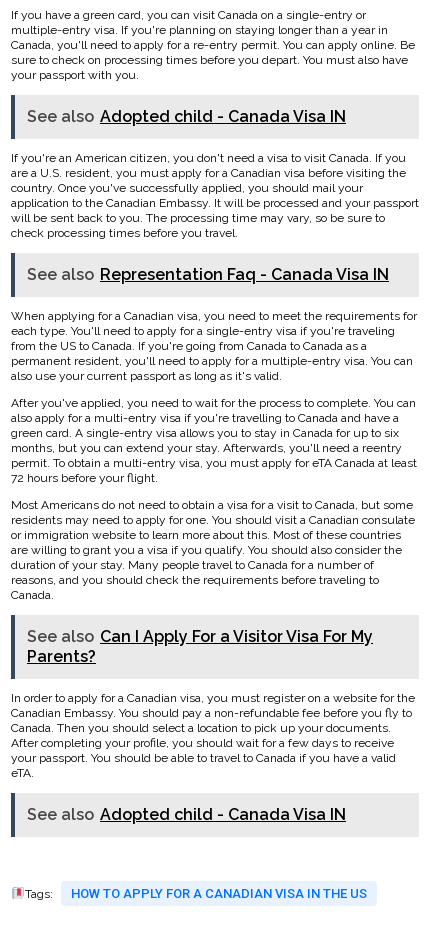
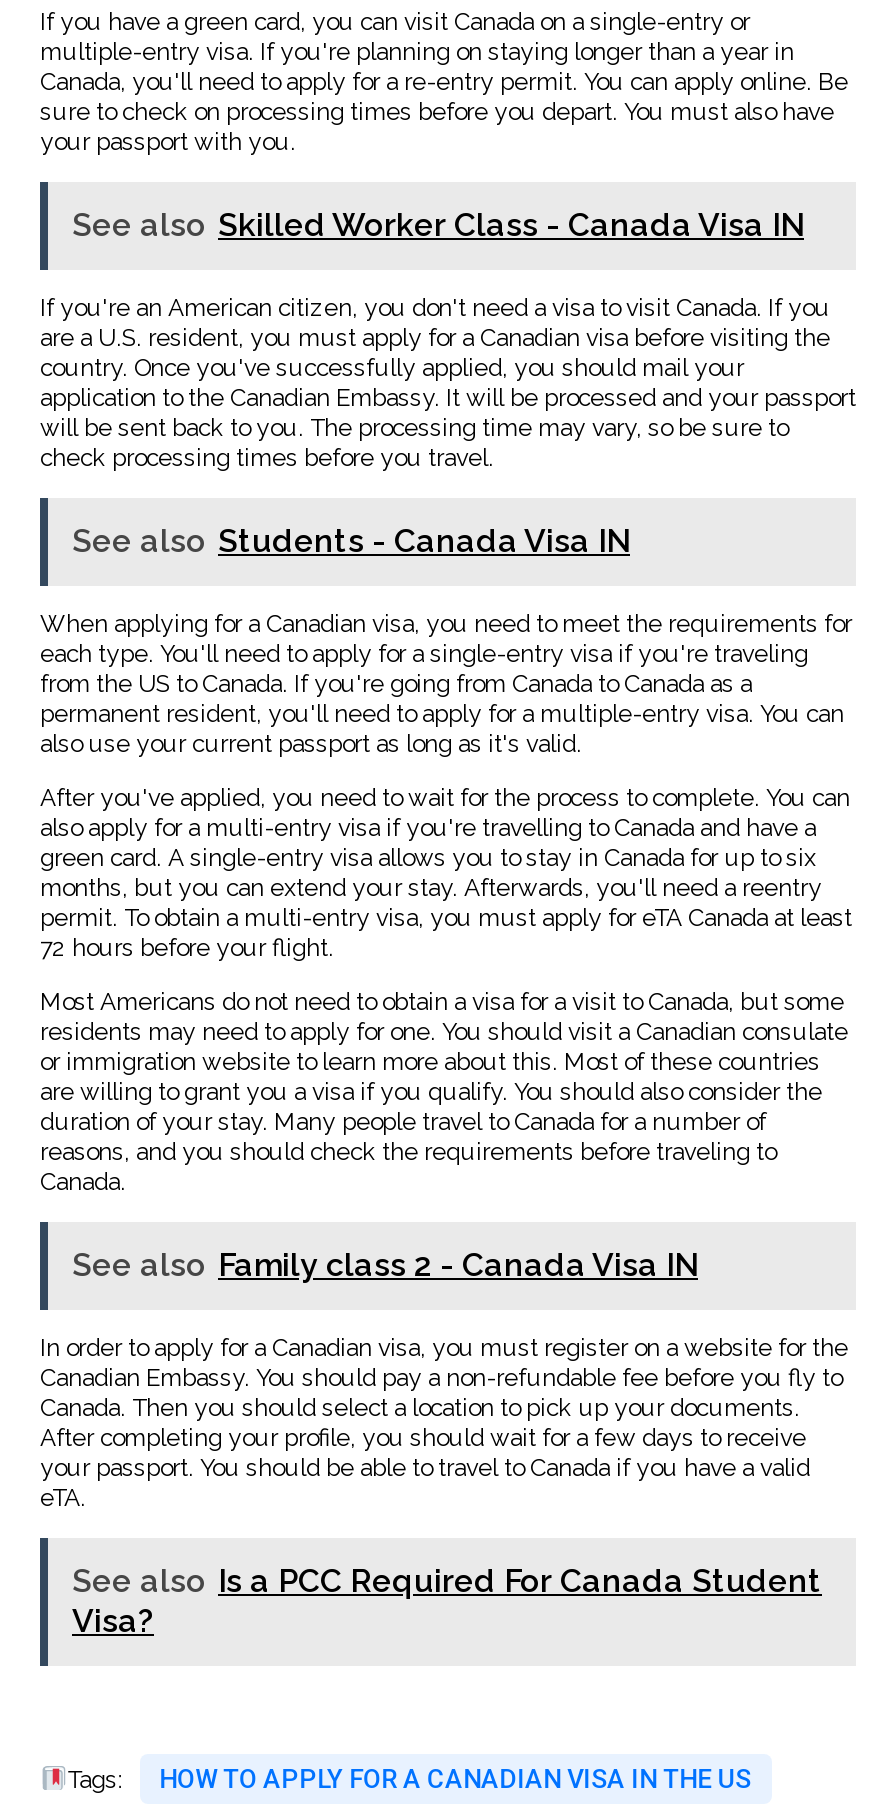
[27,107,346,126] See also Adopted child - Canada Visa IN -> [72,206,804,244] See also Skilled Worker Class - Canada Visa IN
[27,265,389,284] See also Representation Faq - Canada Visa IN -> [72,522,630,560] See also Students - Canada Visa IN
[27,627,373,666] See also Can I Apply For a Visitor Visa For My | Parents? -> [72,1246,698,1284] See also Family class 2 - Canada Visa IN
moved [11,691,415,780] -> [40,1334,848,1512]: In order to apply for a Canadian visa, you must register on a website for the | Canadian Embassy. You should pay a non-refundable fee before you fly to | Canada. Then you should select a location to pick up your documents. | After completing your profile, you should wait for a few days to receive | your passport. You should be able to travel to Canada if you have a valid | eTA.
[27,805,346,824] See also Adopted child - Canada Visa IN -> [72,1562,822,1640] See also Is a PCC Required For Canada Student | Visa?

